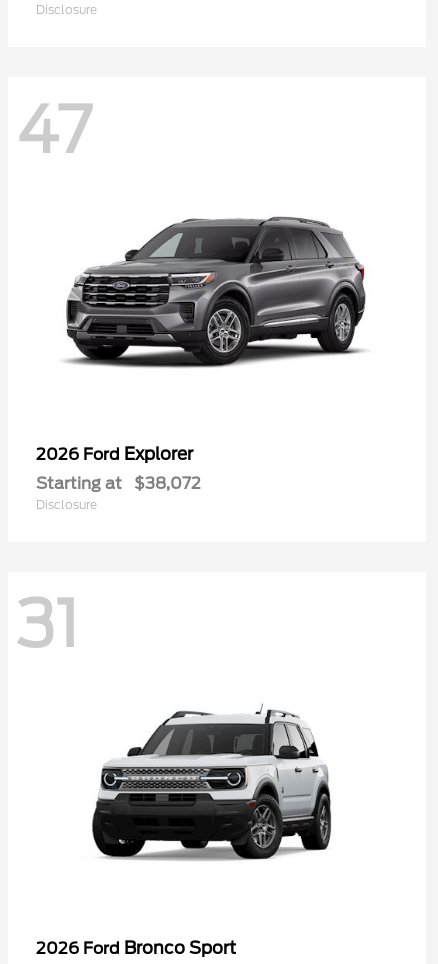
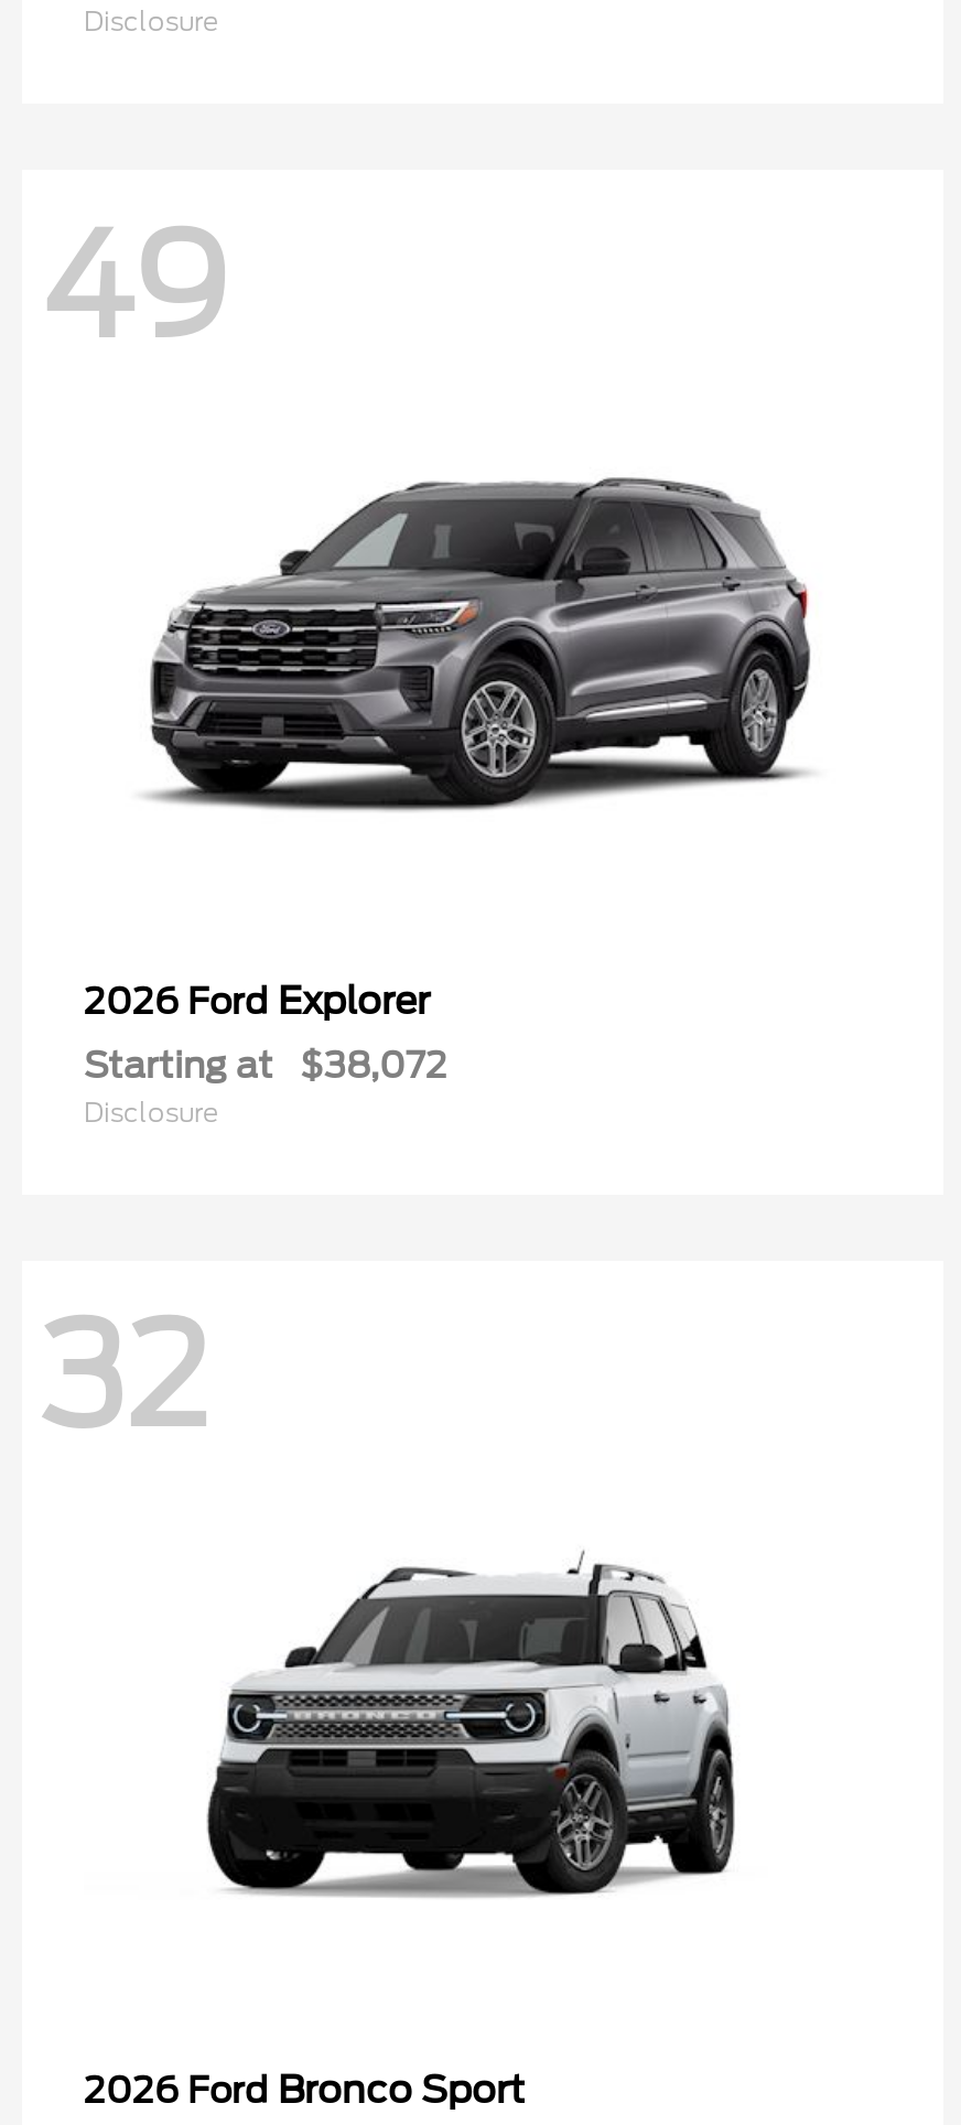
[16,92,91,168] 47 -> [40,203,229,370] 49
[16,586,79,662] 31 -> [40,1292,209,1460] 32

